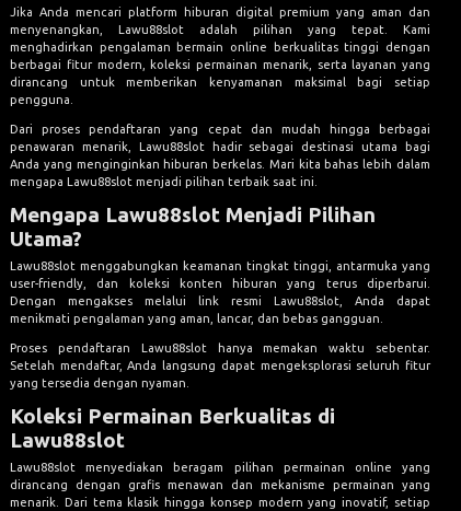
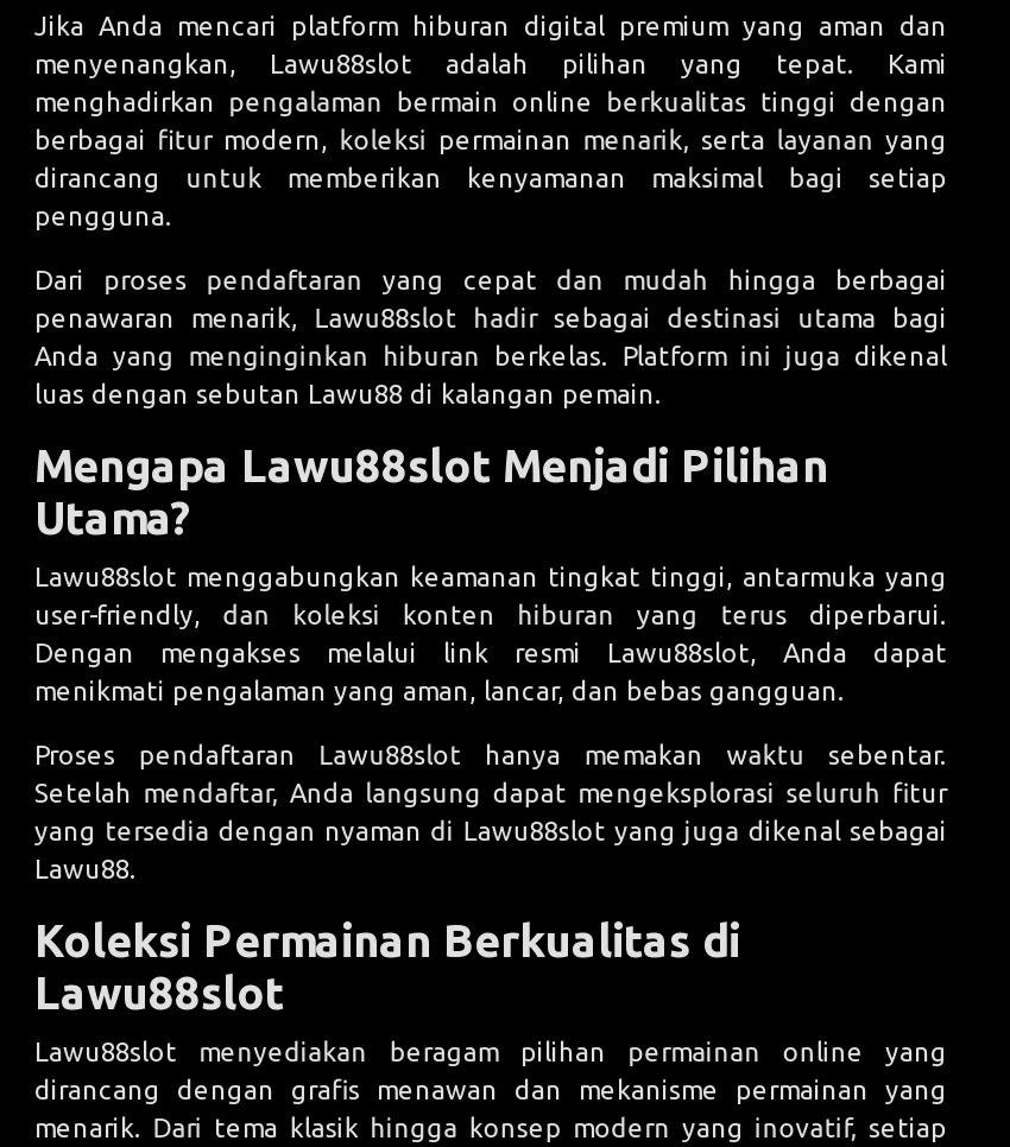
[10,158,430,188] Anda yang menginginkan hiburan berkelas. Mari kita bahas lebih dalam | mengapa Lawu88slot menjadi pilihan terbaik saat ini. -> [34,342,947,409] Anda yang menginginkan hiburan berkelas. Platform ini juga dikenal | luas dengan sebutan Lawu88 di kalangan pemain.
[10,376,189,390] yang tersedia dengan nyaman. -> [34,817,947,883] yang tersedia dengan nyaman di Lawu88slot yang juga dikenal sebagai | Lawu88.

